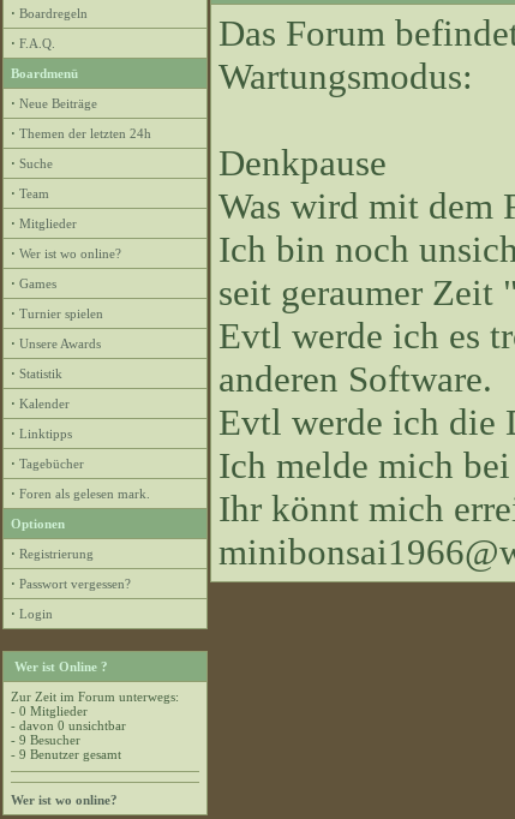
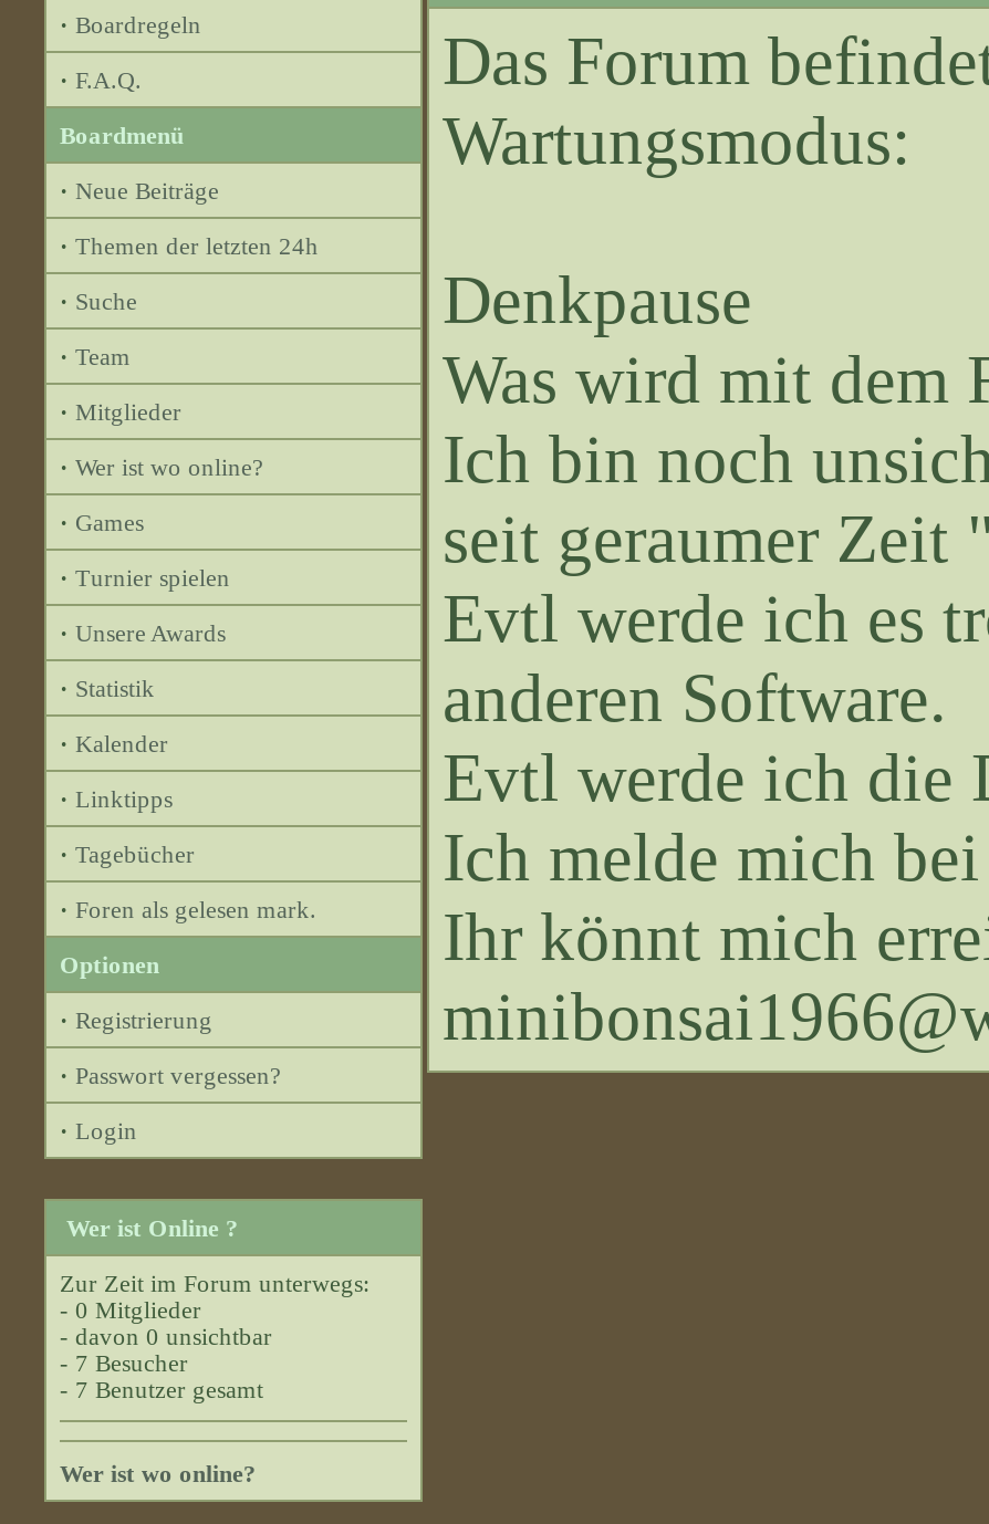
[11,733,80,747] - 9 Besucher -> [60,1349,188,1376] - 7 Besucher
[11,747,121,761] - 9 Benutzer gesamt -> [60,1376,263,1402] - 7 Benutzer gesamt

